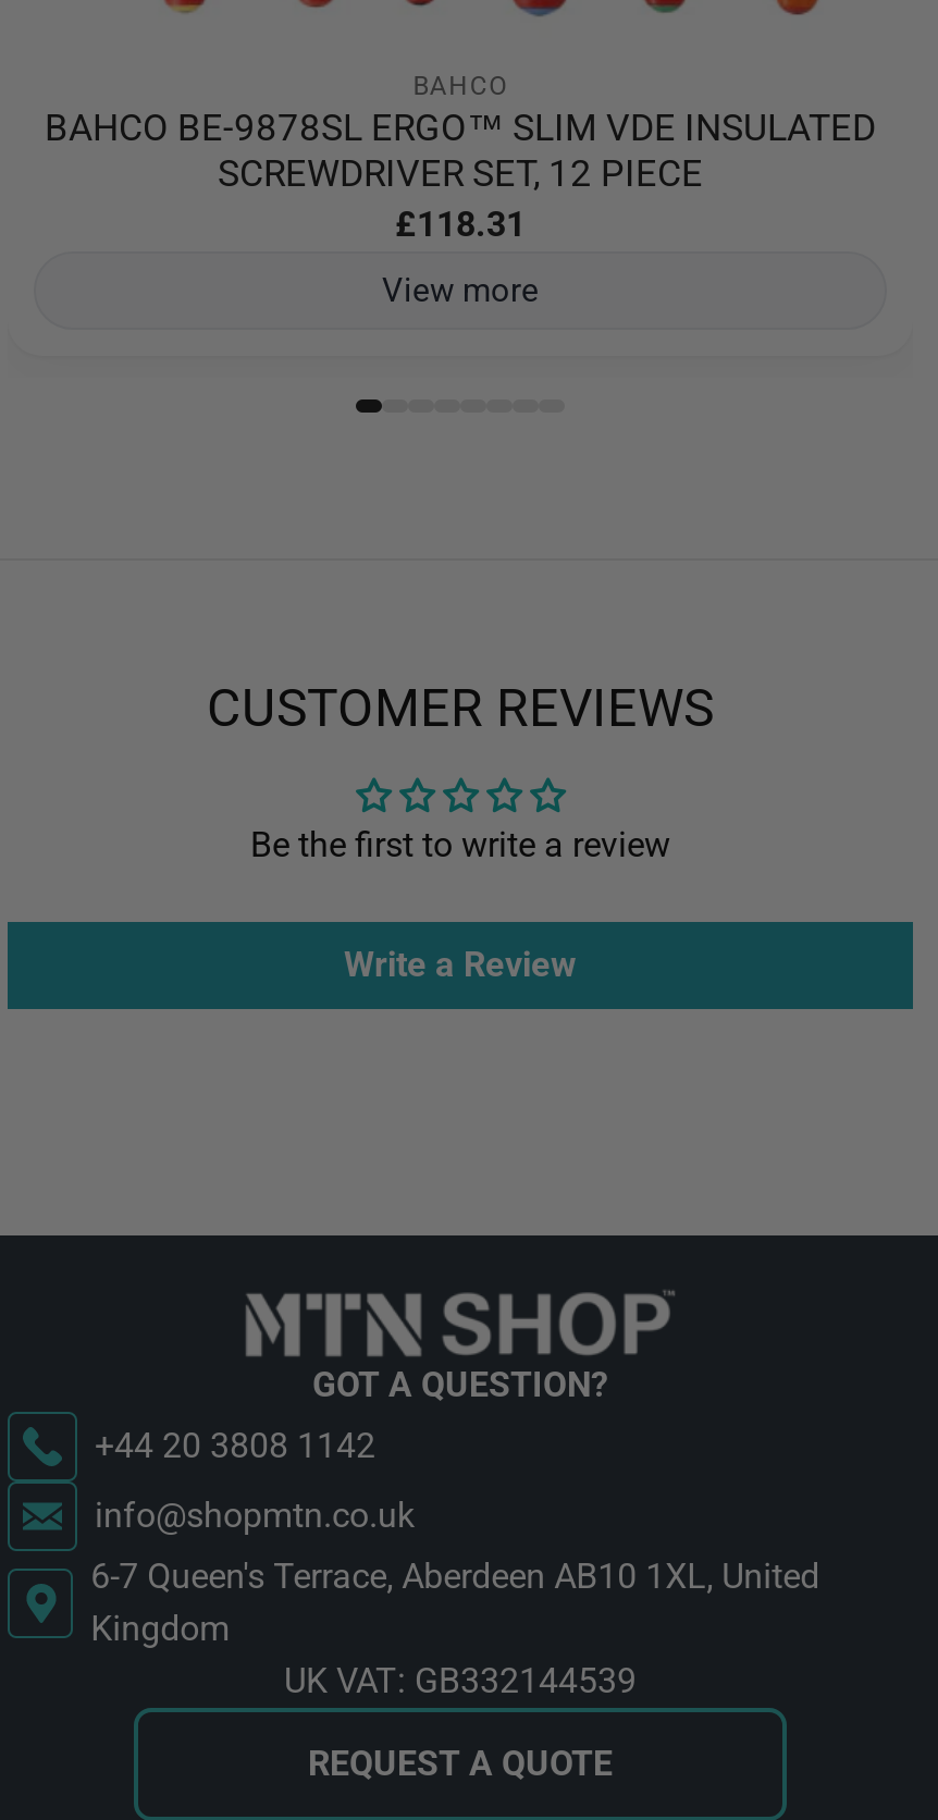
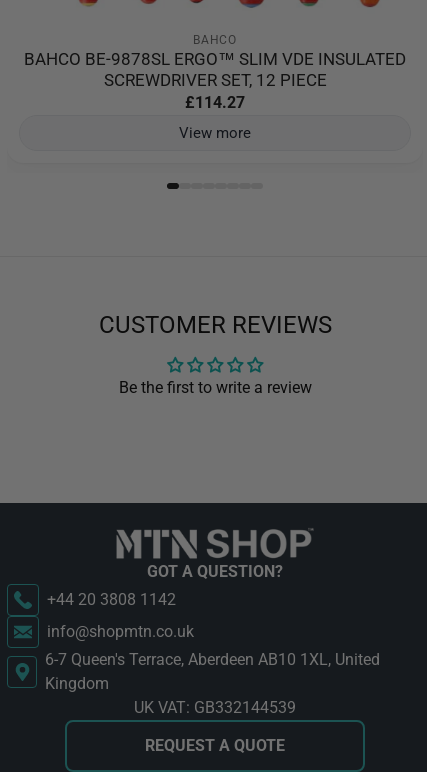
[395,203,526,245] £118.31 -> [185,93,245,112] £114.27
[344,944,577,985] Write a Review -> none

